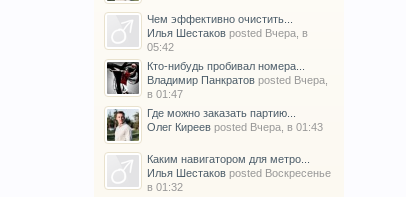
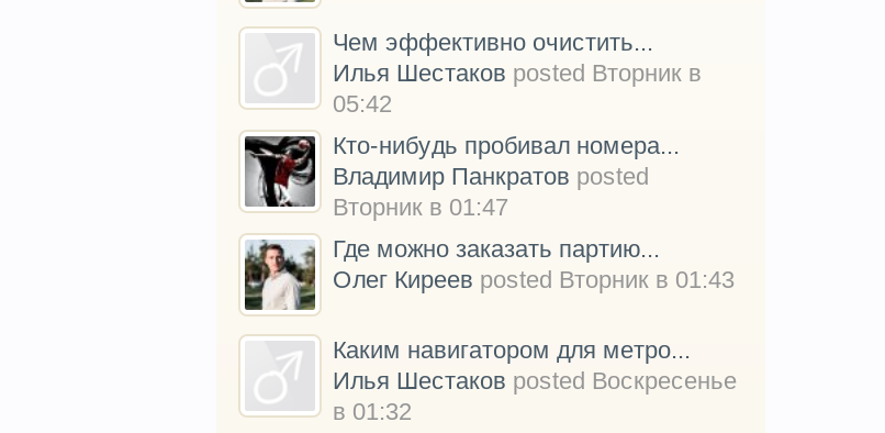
[147,27,308,39] Илья Шестаков posted Вчера, в -> [333,59,702,86] Илья Шестаков posted Вторник в
[147,74,328,100] Владимир Панкратов posted Вчера, | в 01:47 -> [333,162,649,220] Владимир Панкратов posted | Вторник в 01:47
[147,121,323,133] Олег Киреев posted Вчера, в 01:43 -> [333,266,735,292] Олег Киреев posted Вторник в 01:43

